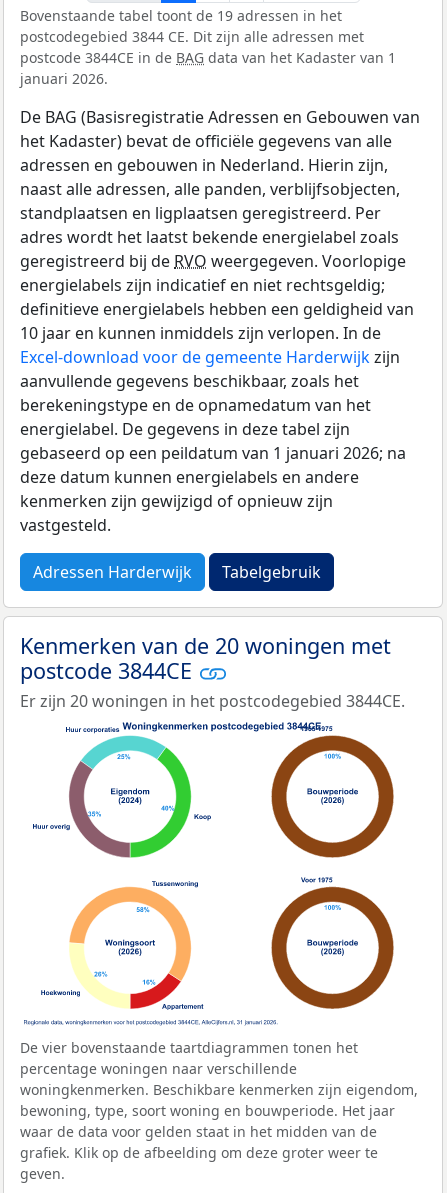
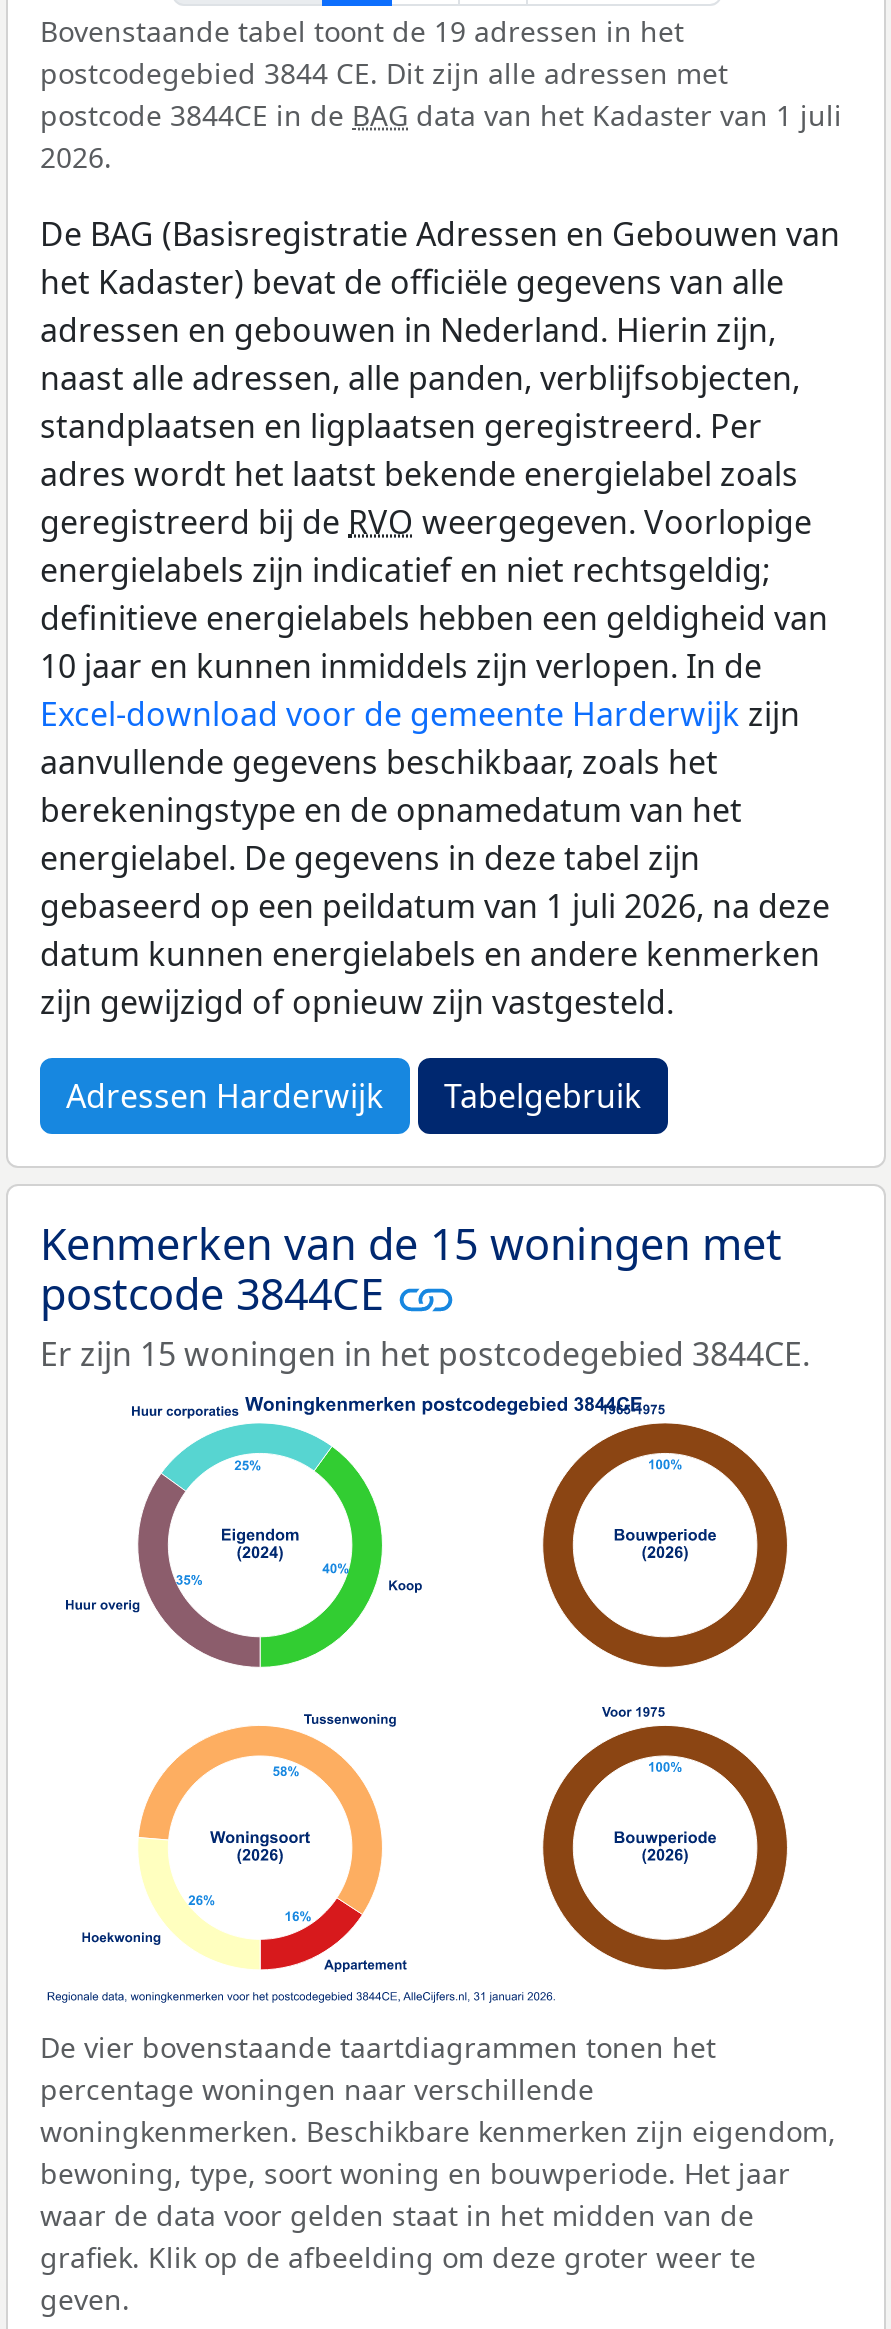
[20,48,396,88] postcode 3844CE in de BAG data van het Kadaster van 1 | januari 2026. -> [40,96,842,176] postcode 3844CE in de BAG data van het Kadaster van 1 juli | 2026.
[20,442,406,536] gebaseerd op een peildatum van 1 januari 2026; na | deze datum kunnen energielabels en andere | kenmerken zijn gewijzigd of opnieuw zijn | vastgesteld. -> [40,884,830,1024] gebaseerd op een peildatum van 1 juli 2026, na deze | datum kunnen energielabels en andere kenmerken | zijn gewijzigd of opnieuw zijn vastgesteld.
[20,631,391,660] Kenmerken van de 20 woningen met -> [40,1214,782,1272] Kenmerken van de 15 woningen met
[20,690,405,712] Er zijn 20 woningen in het postcodegebied 3844CE. -> [40,1332,810,1376] Er zijn 15 woningen in het postcodegebied 3844CE.

